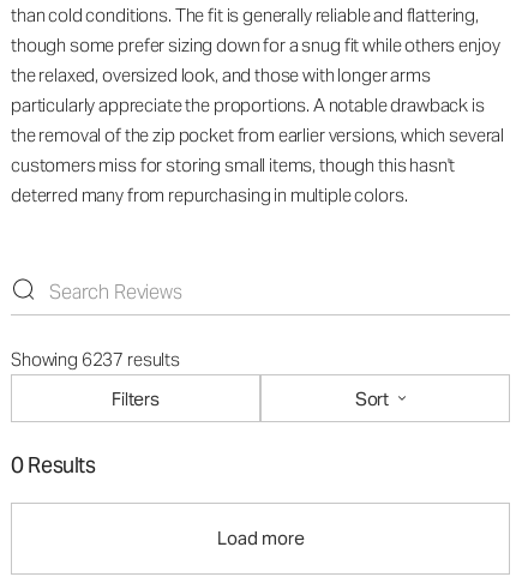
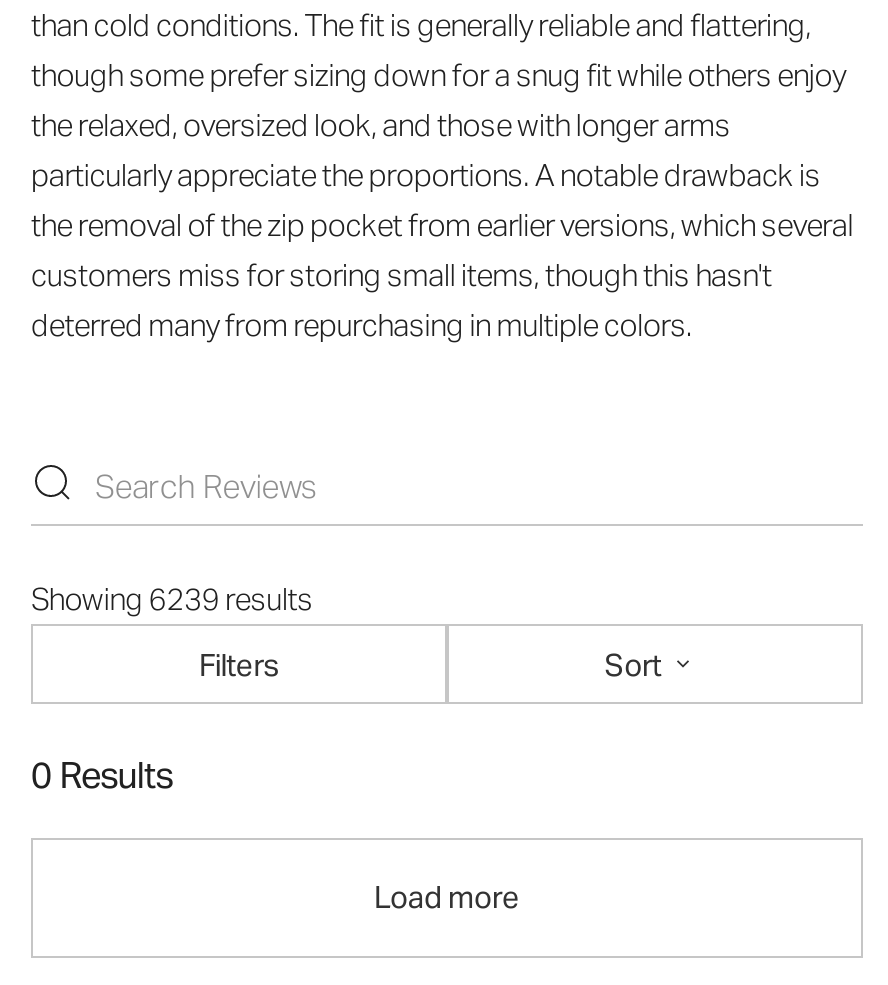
[11,348,180,371] Showing 6237 results -> [31,580,313,618] Showing 6239 results

